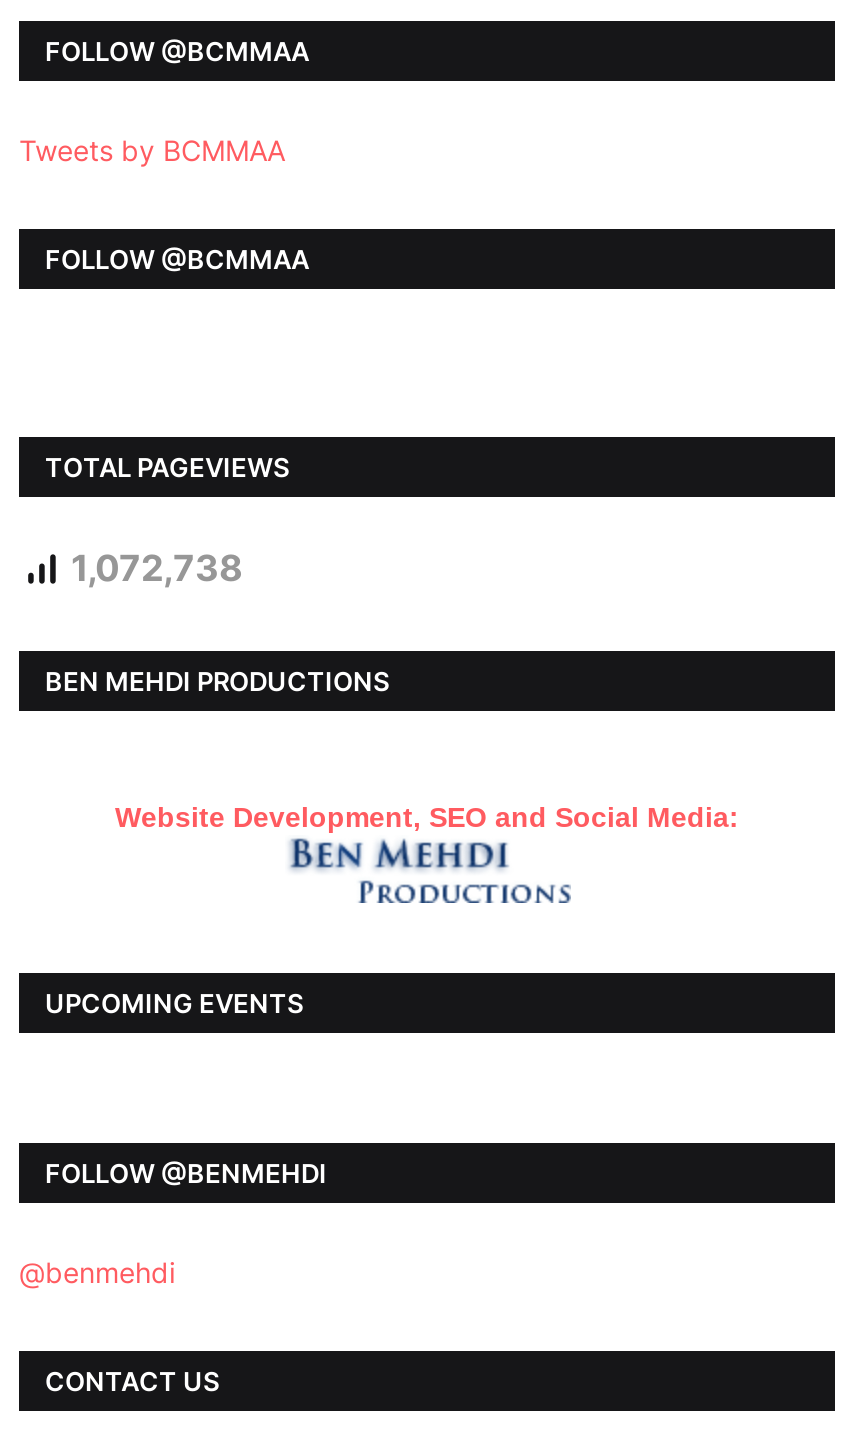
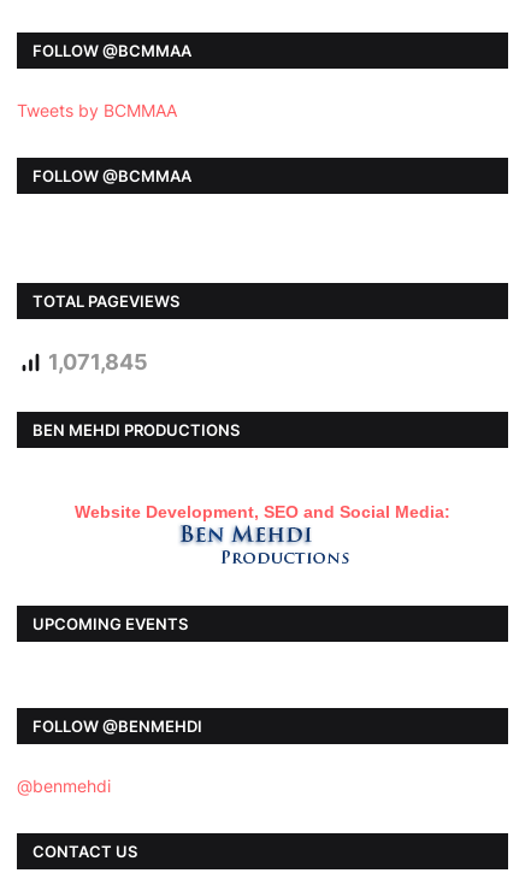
[71,547,243,589] 1,072,738 -> [48,349,148,374] 1,071,845

